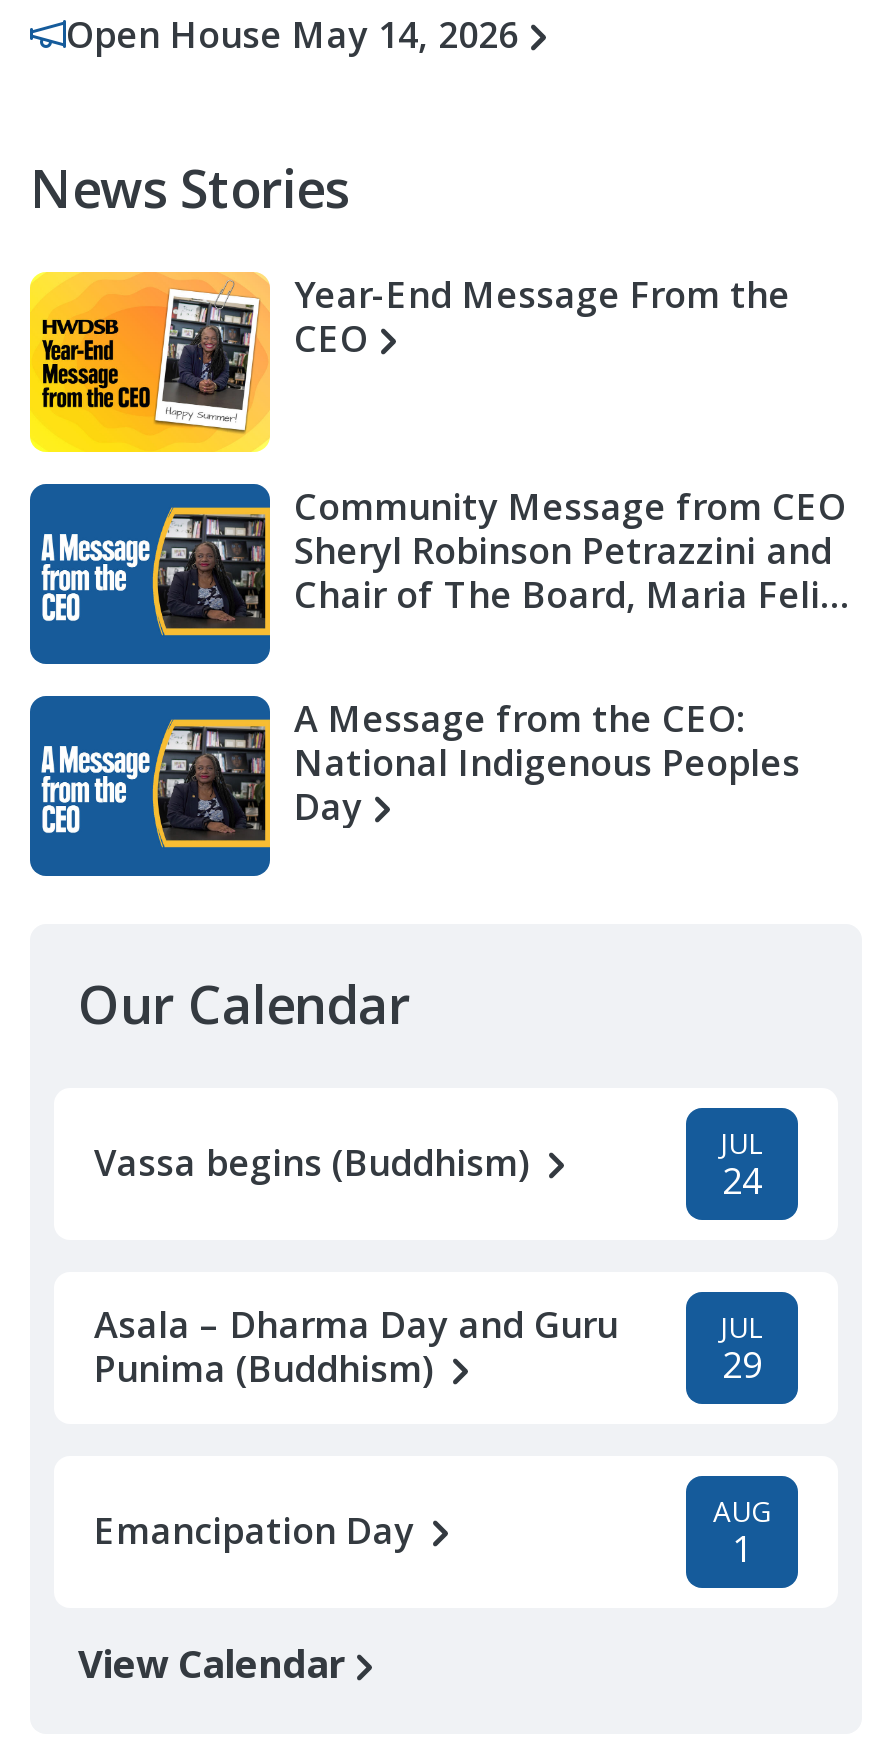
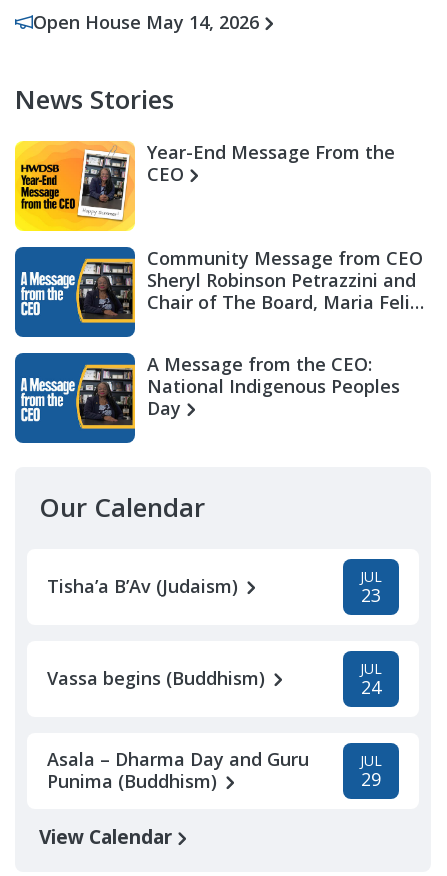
none -> [47,567,382,607] Tisha’a B’Av (Judaism) | JUL | 23
moved [94,1124,764,1392] -> [47,659,382,793]: Vassa begins (Buddhism) | JUL | 24 | Asala – Dharma Day and Guru | Punima (Buddhism) | JUL | 29
[94,1492,771,1572] Emancipation Day | AUG | 1 -> none

